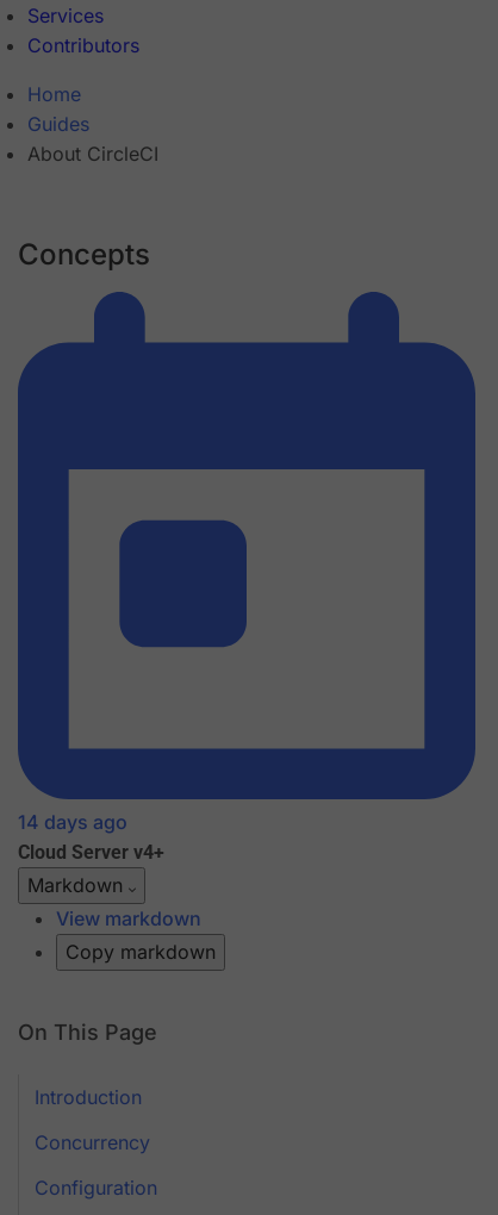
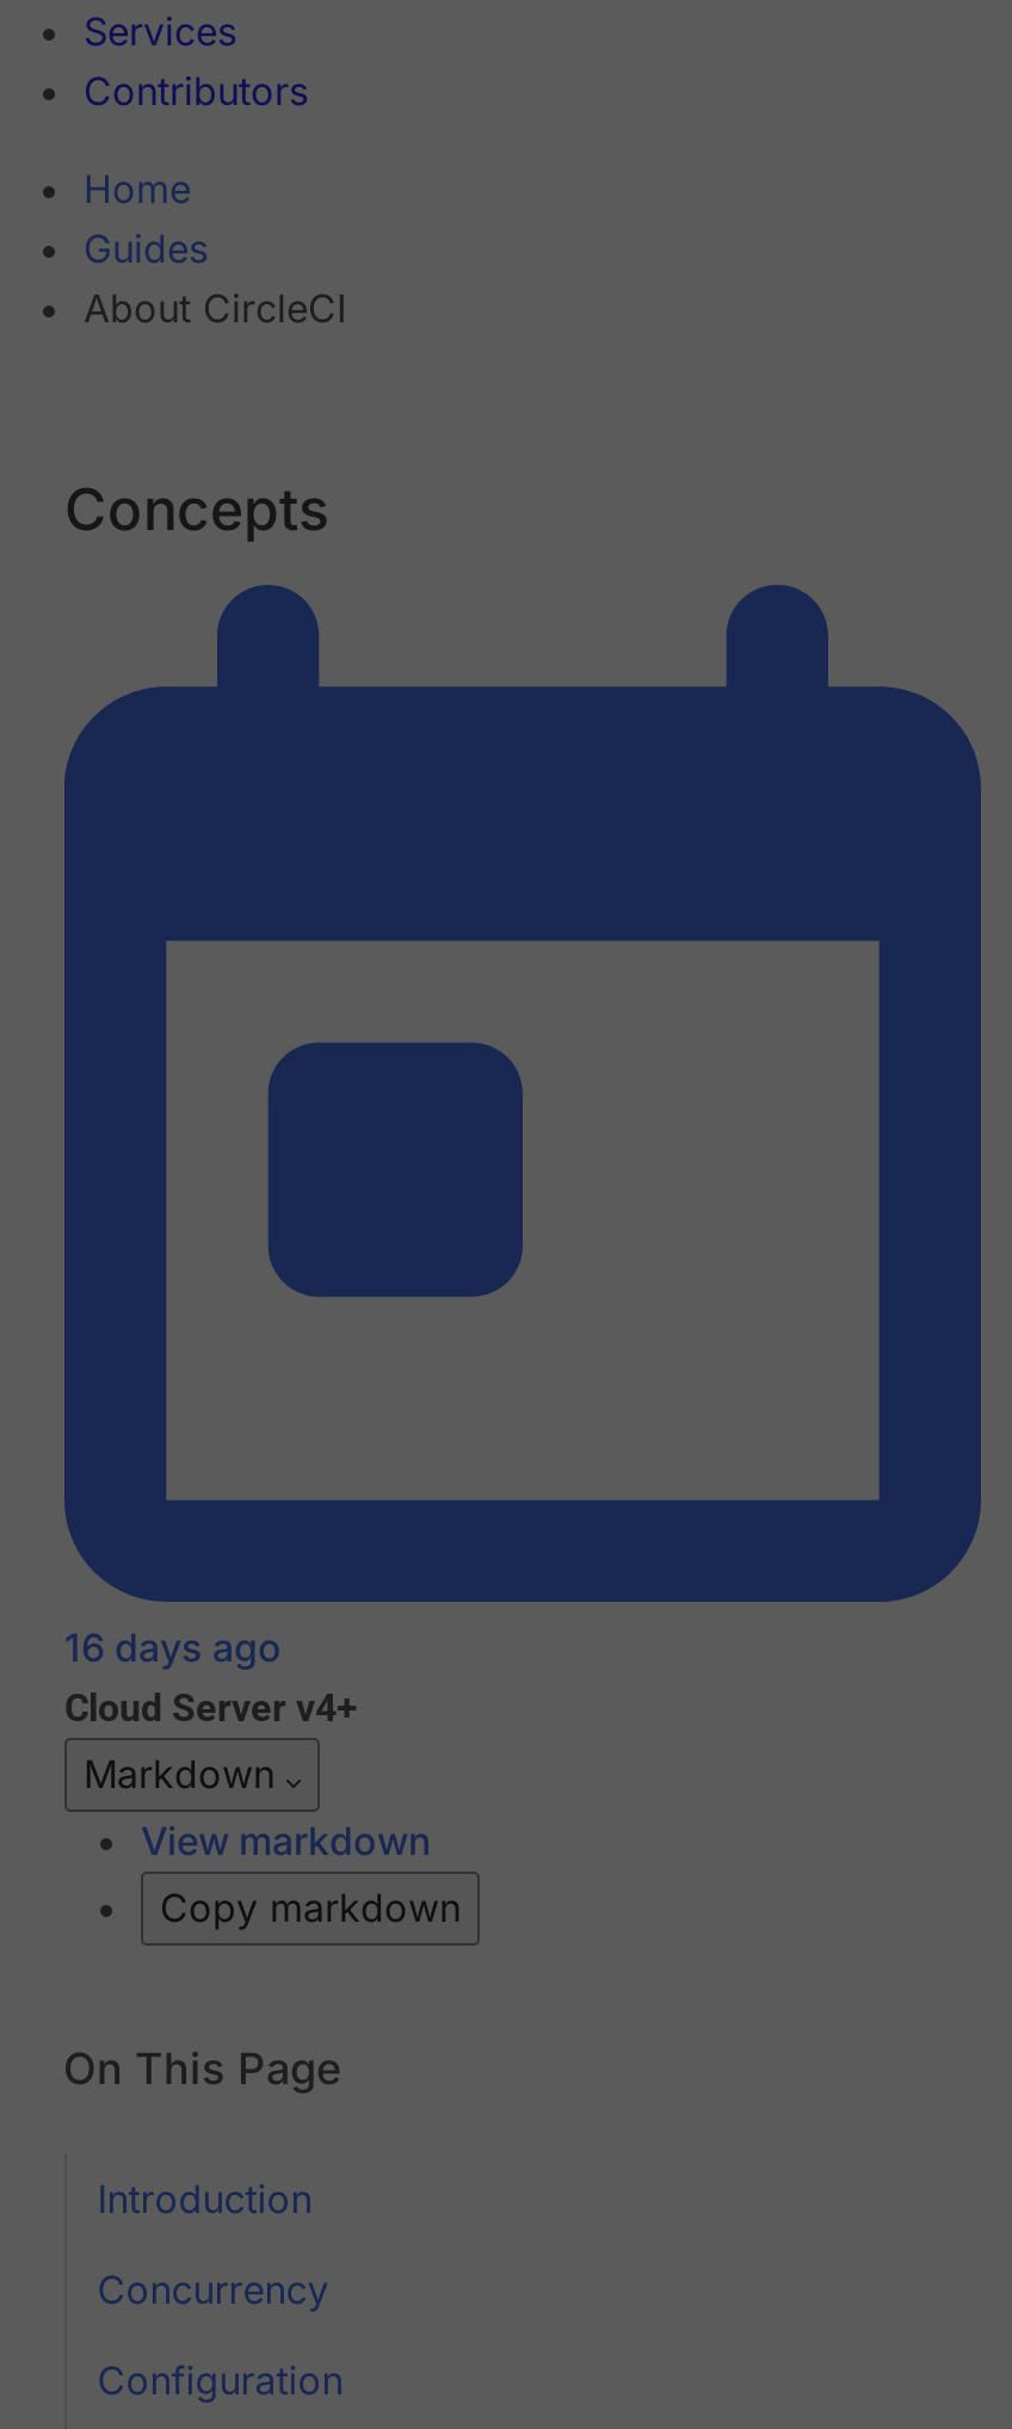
[18,811,127,834] 14 days ago -> [64,1625,282,1672] 16 days ago

